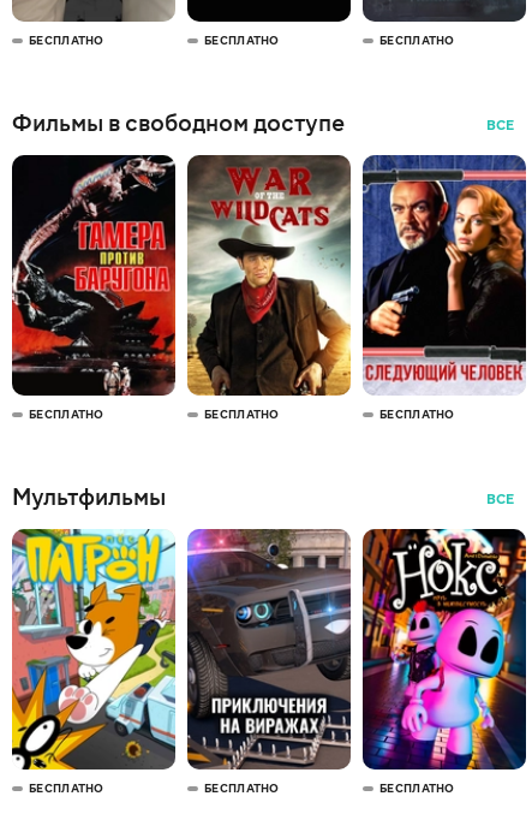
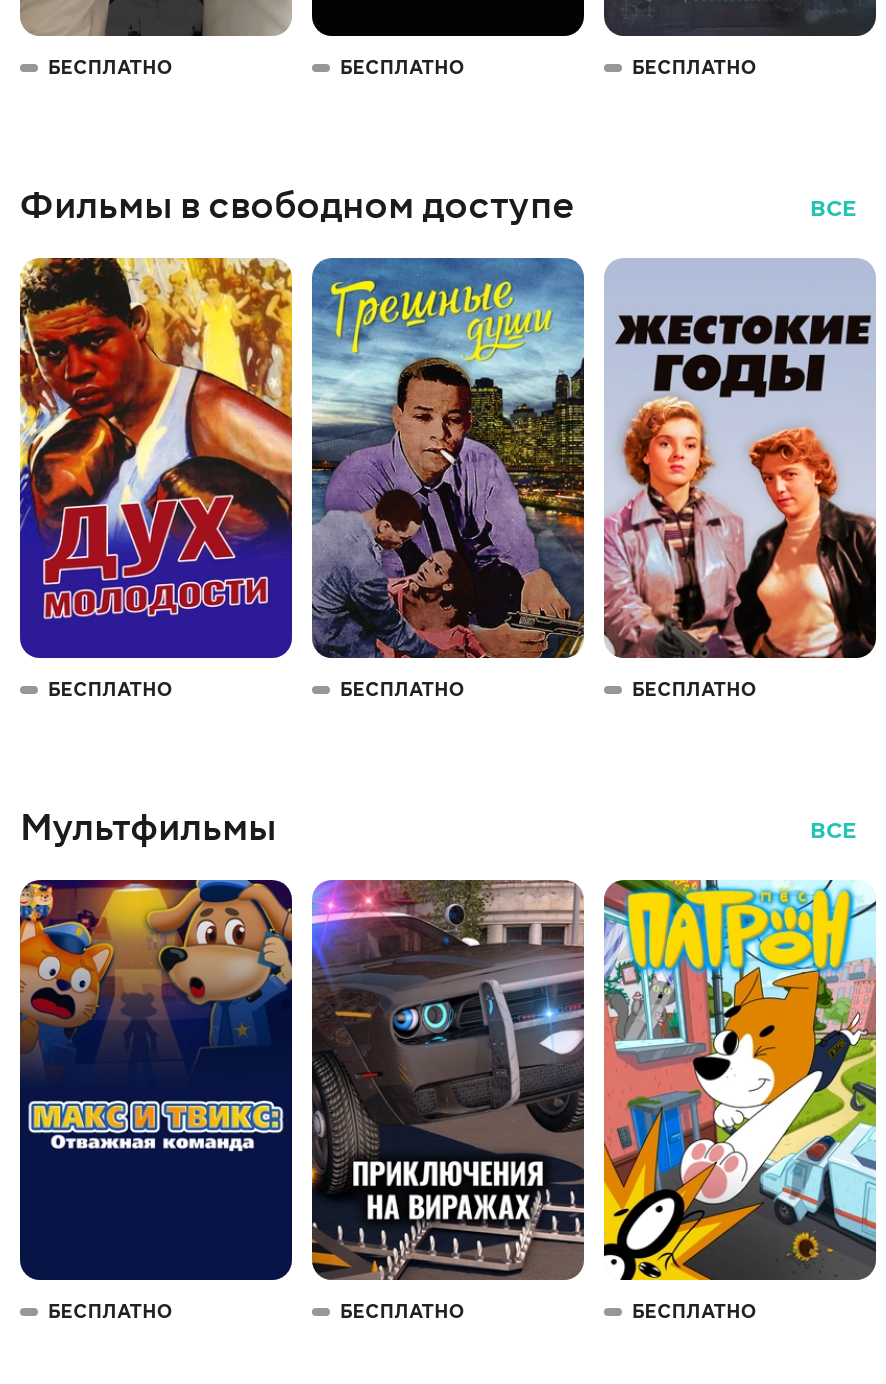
[11,154,177,397] [image] -> [18,256,294,660] [image]
[186,154,352,397] [image] -> [310,256,586,660] [image]
[361,155,527,396] [image] -> [602,260,878,660] [image]
[11,528,177,771] [image] -> [18,878,294,1282] [image]
[361,528,527,771] [image] -> [602,878,878,1282] [image]

